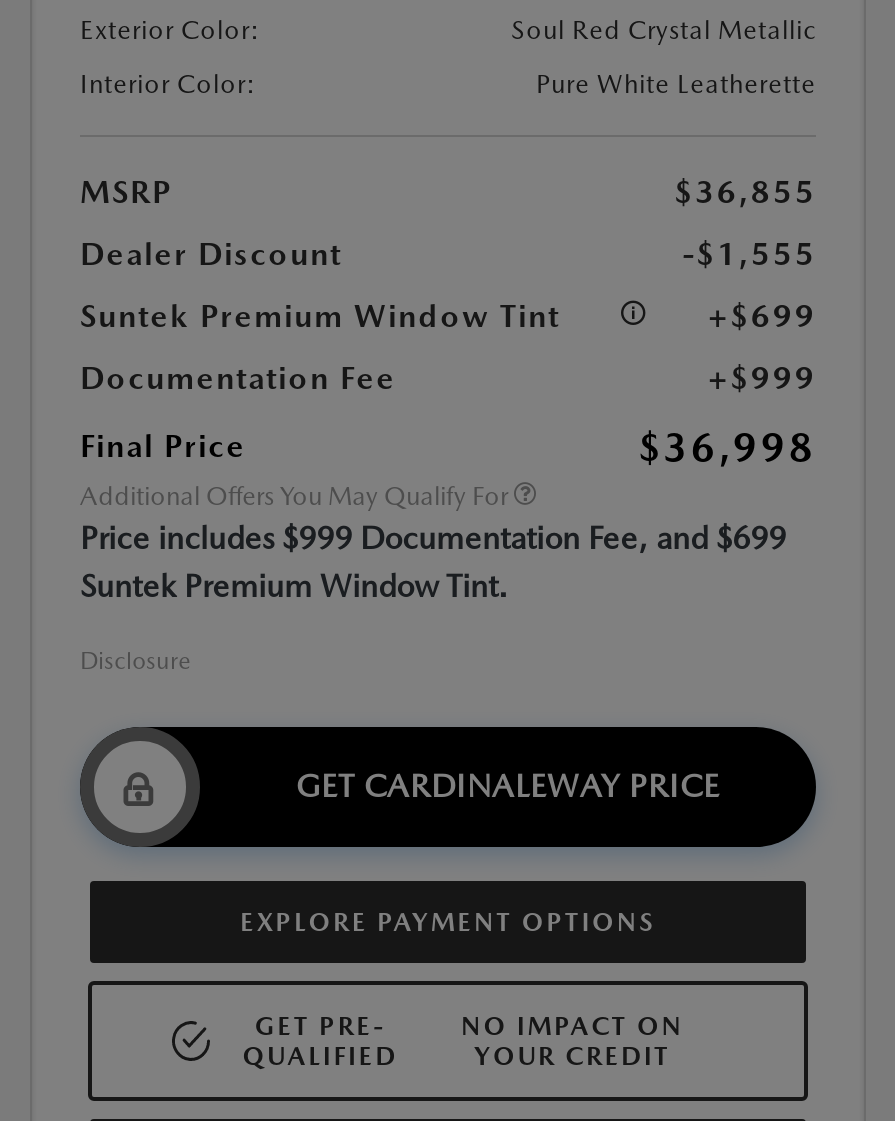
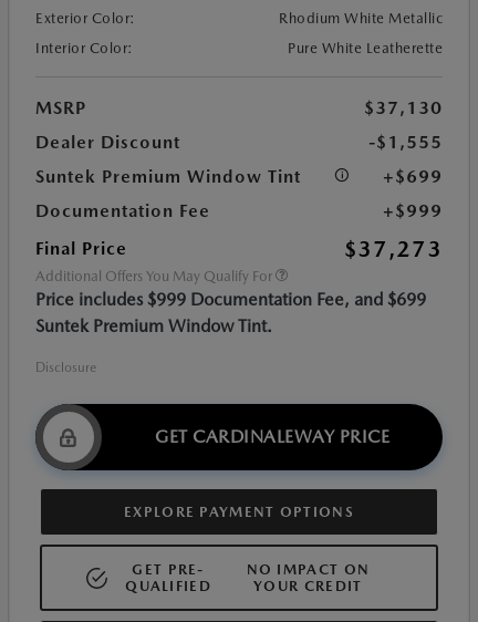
[511,16,816,46] Soul Red Crystal Metallic -> [279,10,443,27] Rhodium White Metallic
[674,174,816,212] $36,855 -> [364,98,443,119] $37,130
[638,424,816,472] $36,998 -> [344,236,443,263] $37,273

